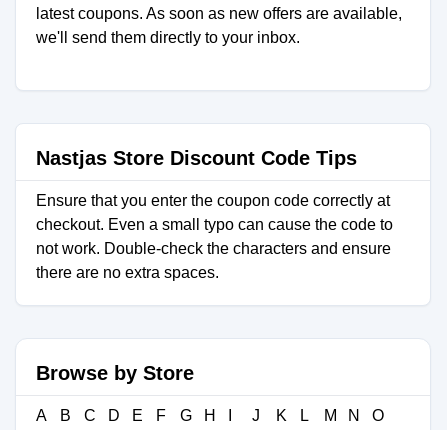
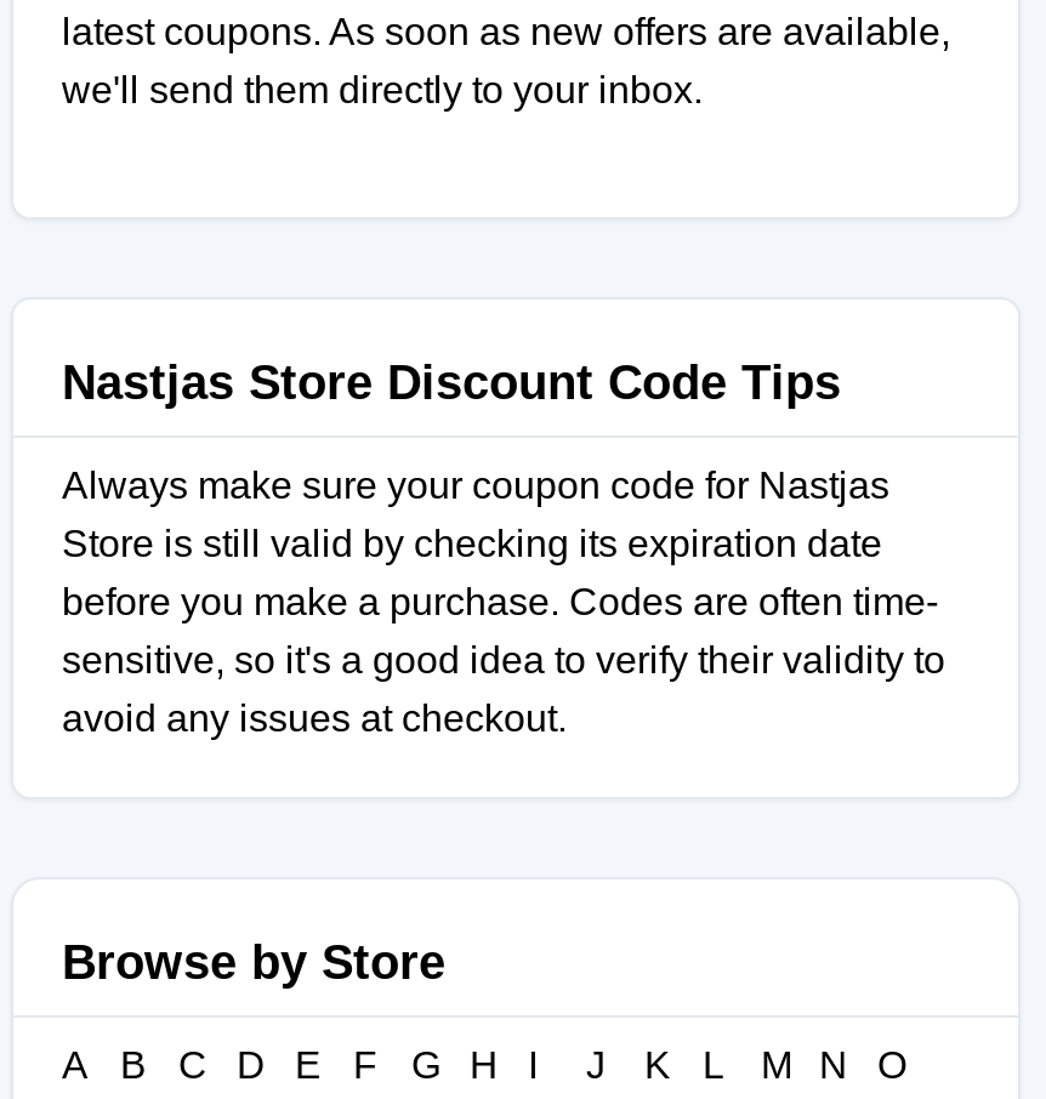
[36,192,393,281] Ensure that you enter the coupon code correctly at | checkout. Even a small typo can cause the code to | not work. Double-check the characters and ensure | there are no extra spaces. -> [62,465,945,739] Always make sure your coupon code for Nastjas | Store is still valid by checking its expiration date | before you make a purchase. Codes are often time- | sensitive, so it's a good idea to verify their validity to | avoid any issues at checkout.

